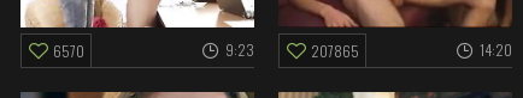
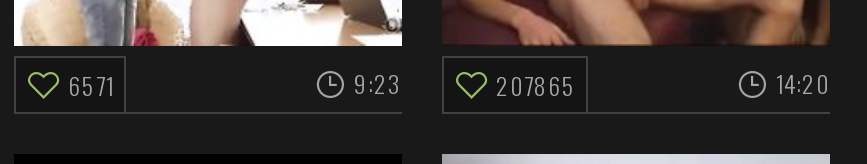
[53,41,84,61] 6570 -> [68,68,114,102] 6571

